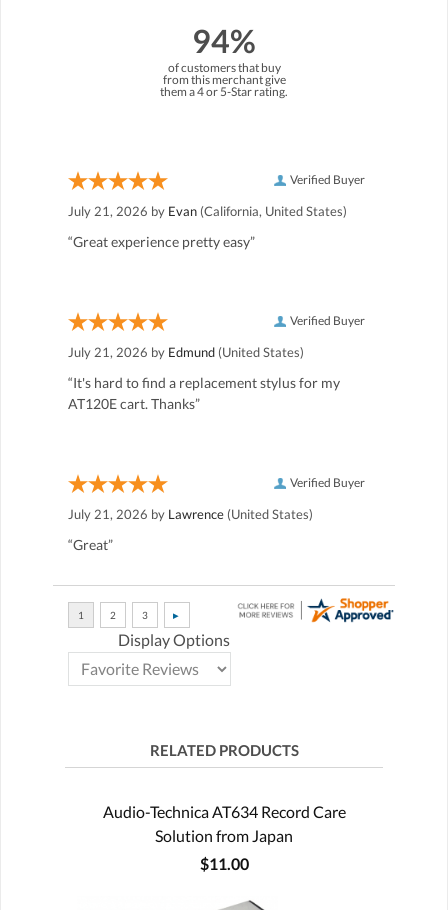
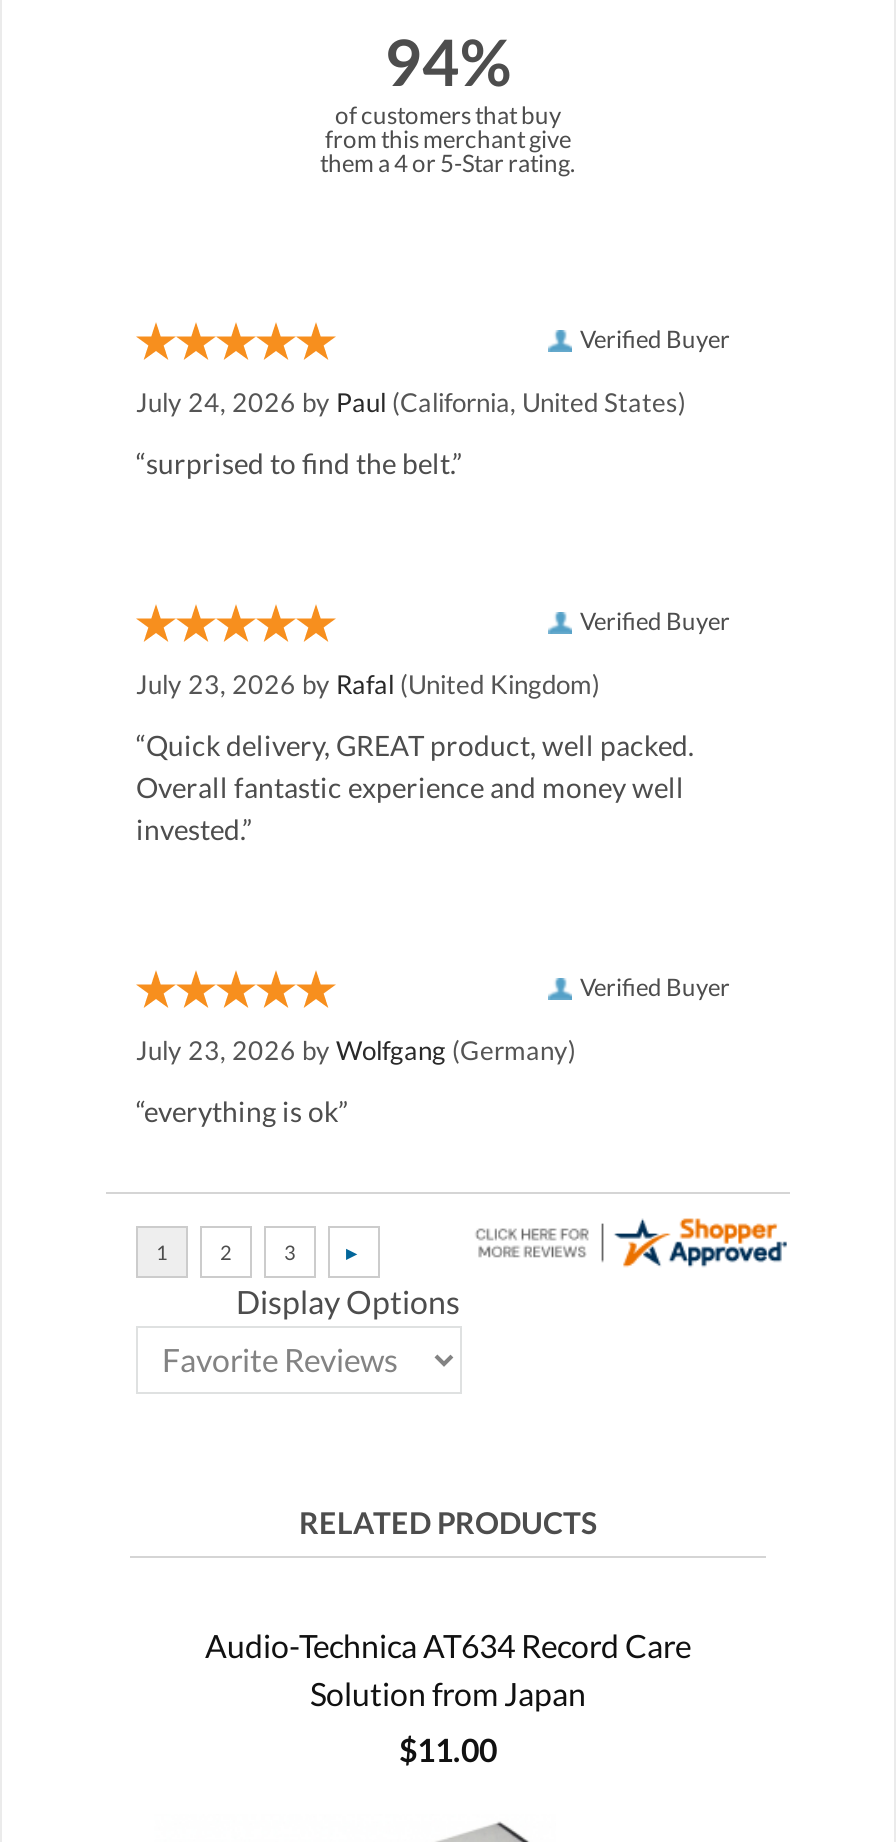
[68,203,347,219] July 21, 2026 by Evan (California, United States) -> [136,385,686,417] July 24, 2026 by Paul (California, United States)
[68,233,255,250] “Great experience pretty easy” -> [136,445,462,479] “surprised to find the belt.”
[68,344,304,360] July 21, 2026 by Edmund (United States) -> [136,667,600,699] July 23, 2026 by Rafal (United Kingdom)
[68,374,340,412] “It's hard to find a replacement stylus for my | AT120E cart. Thanks” -> [136,727,694,845] “Quick delivery, GREAT product, well packed. | Overall fantastic experience and money well | invested.”
[68,506,313,522] July 21, 2026 by Lawrence (United States) -> [136,1033,576,1065] July 23, 2026 by Wolfgang (Germany)
[68,536,113,553] “Great” -> [136,1093,348,1127] “everything is ok”

